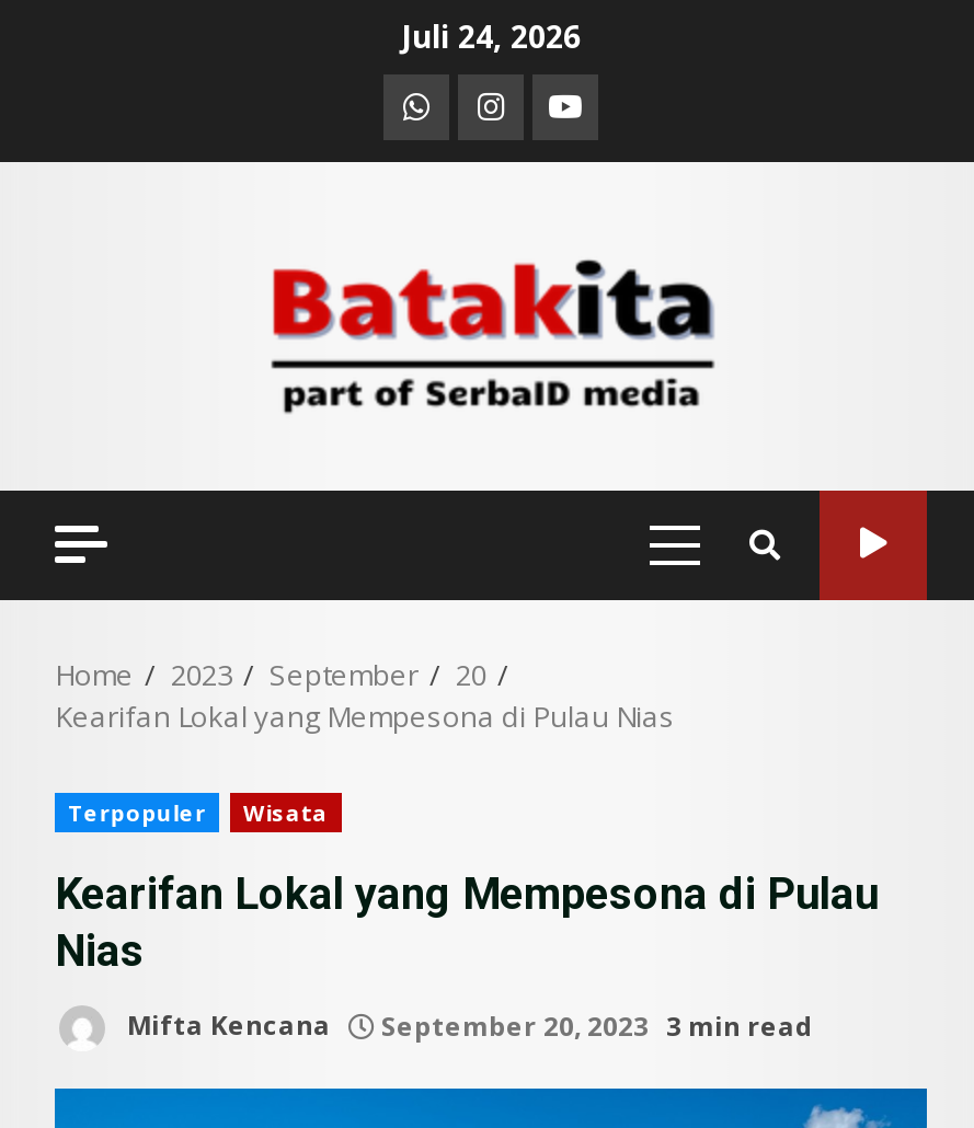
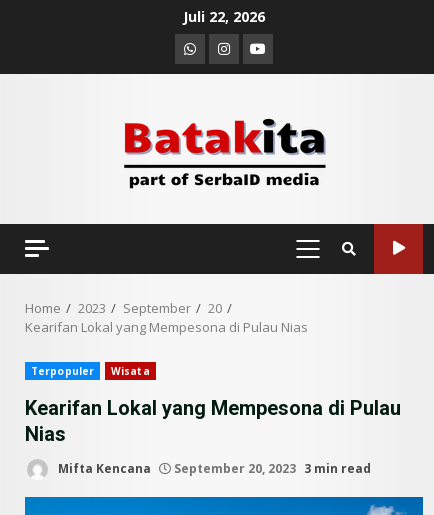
[401,15,581,57] Juli 24, 2026 -> [183,7,265,26] Juli 22, 2026

